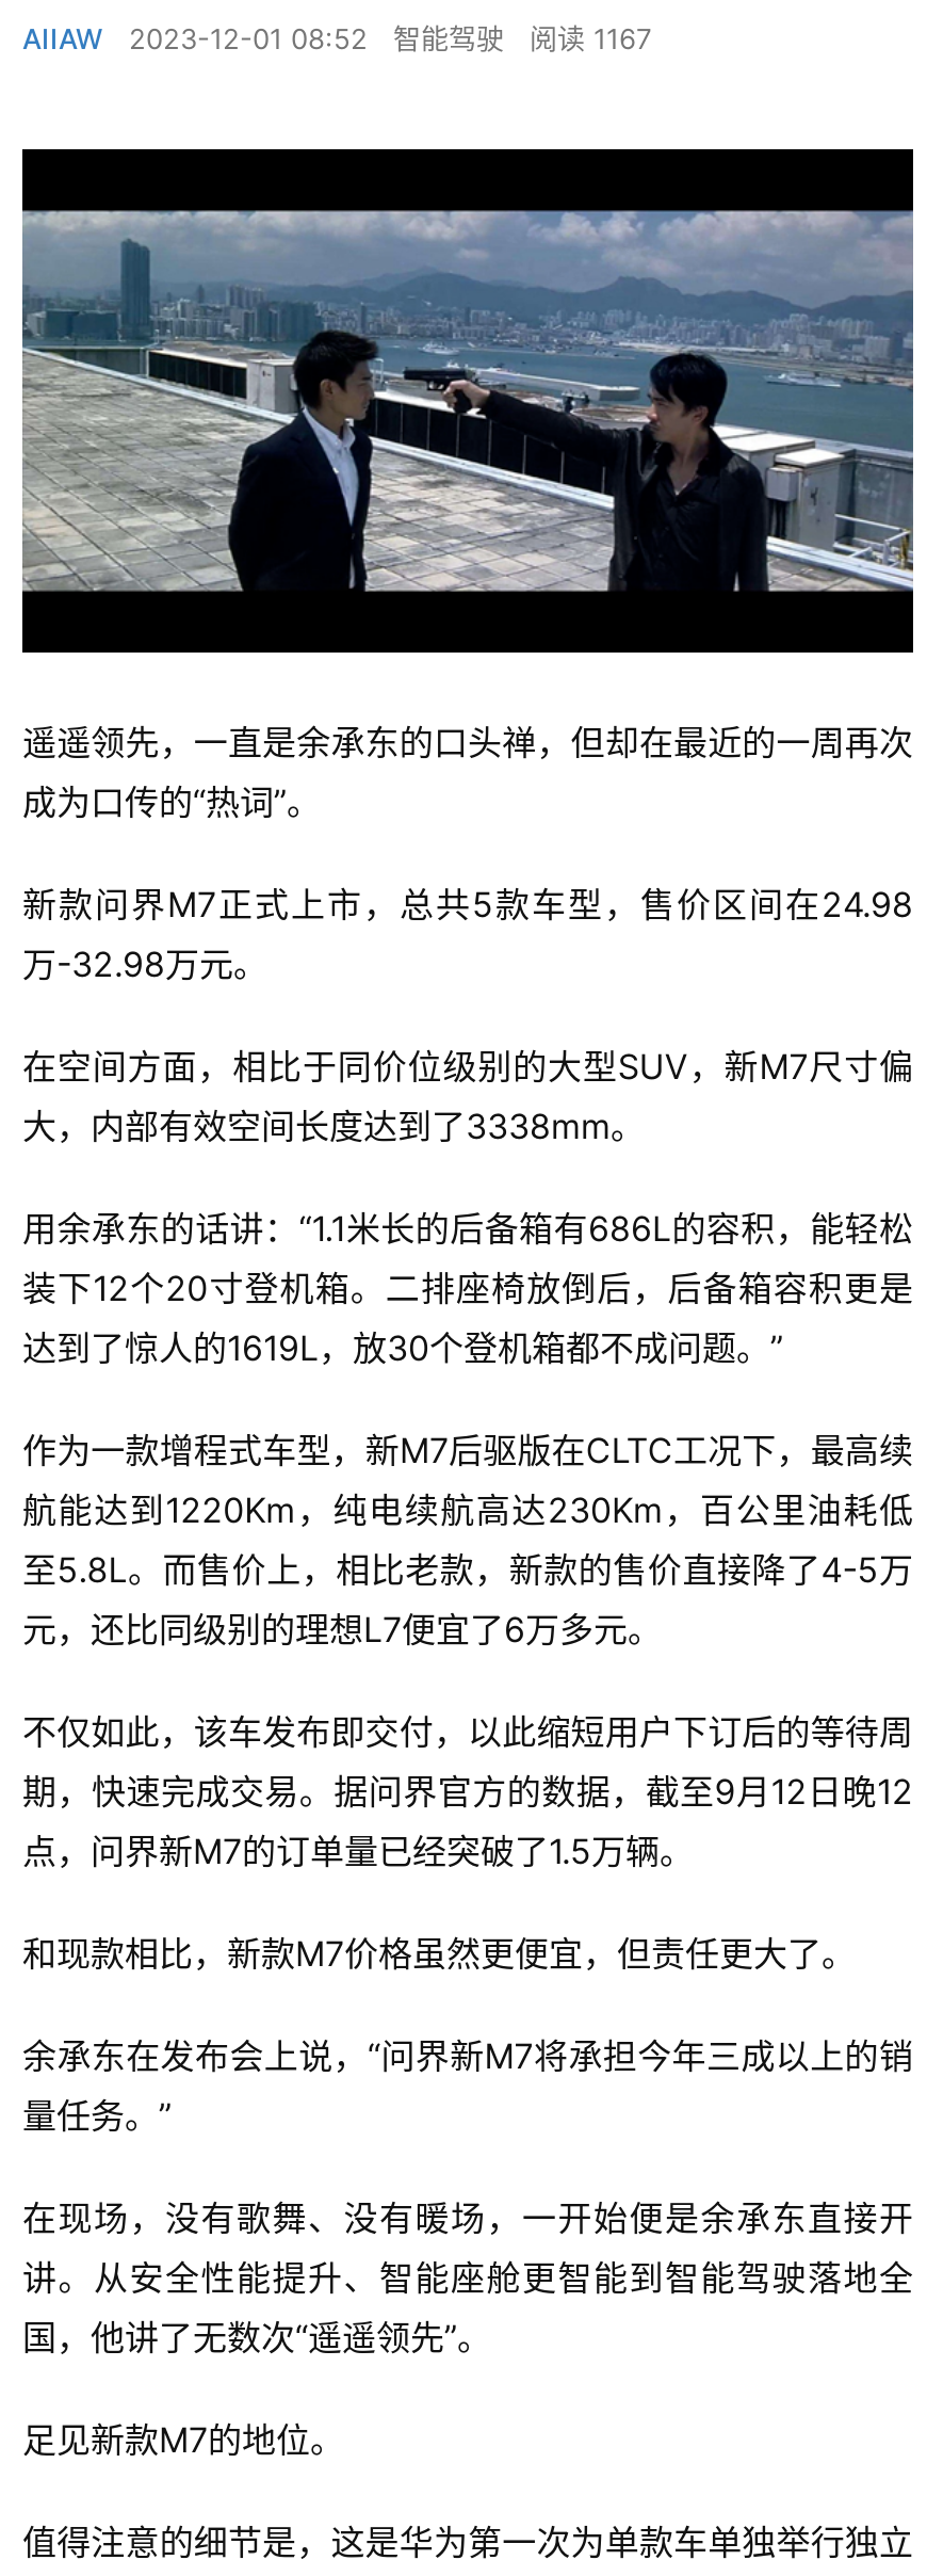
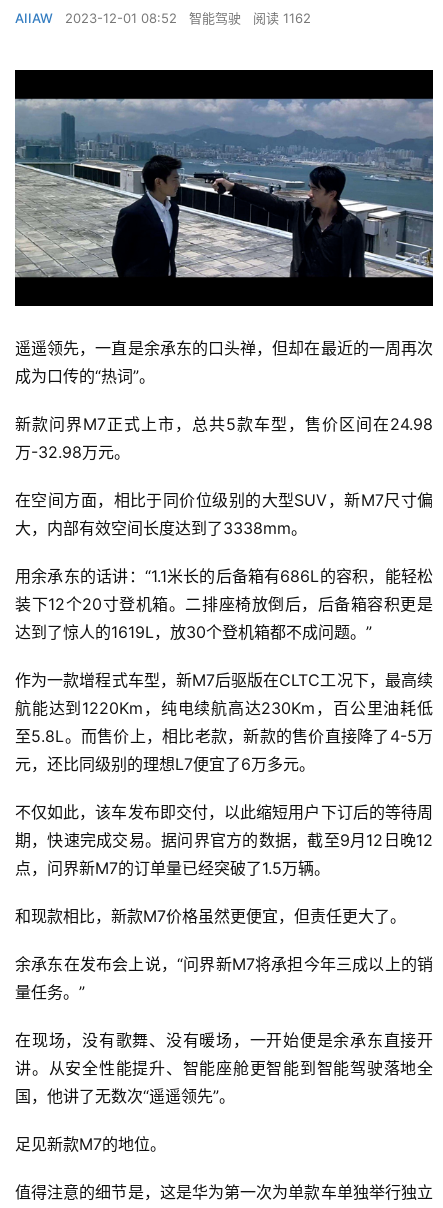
[22,22,651,56] AIIAW 2023-12-01 08:52 智能驾驶 阅读 1167 -> [15,10,311,26] AIIAW 2023-12-01 08:52 智能驾驶 阅读 1162

